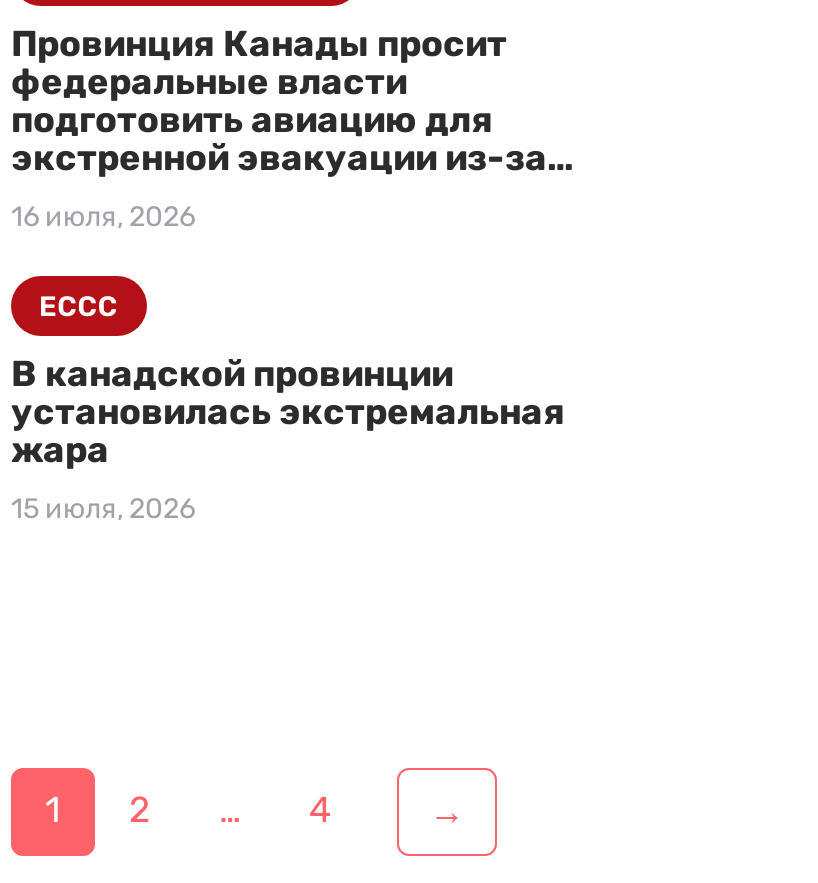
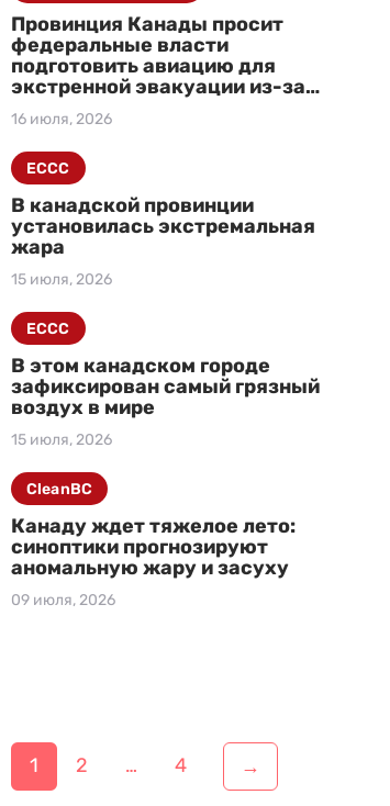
none -> [11,354,320,449] В этом канадском городе | зафиксирован самый грязный | воздух в мире | 15 июля, 2026
none -> [11,514,296,609] Канаду ждет тяжелое лето: | синоптики прогнозируют | аномальную жару и засуху | 09 июля, 2026
none -> [26,319,70,338] ECCC
none -> [26,479,92,498] CleanBC

